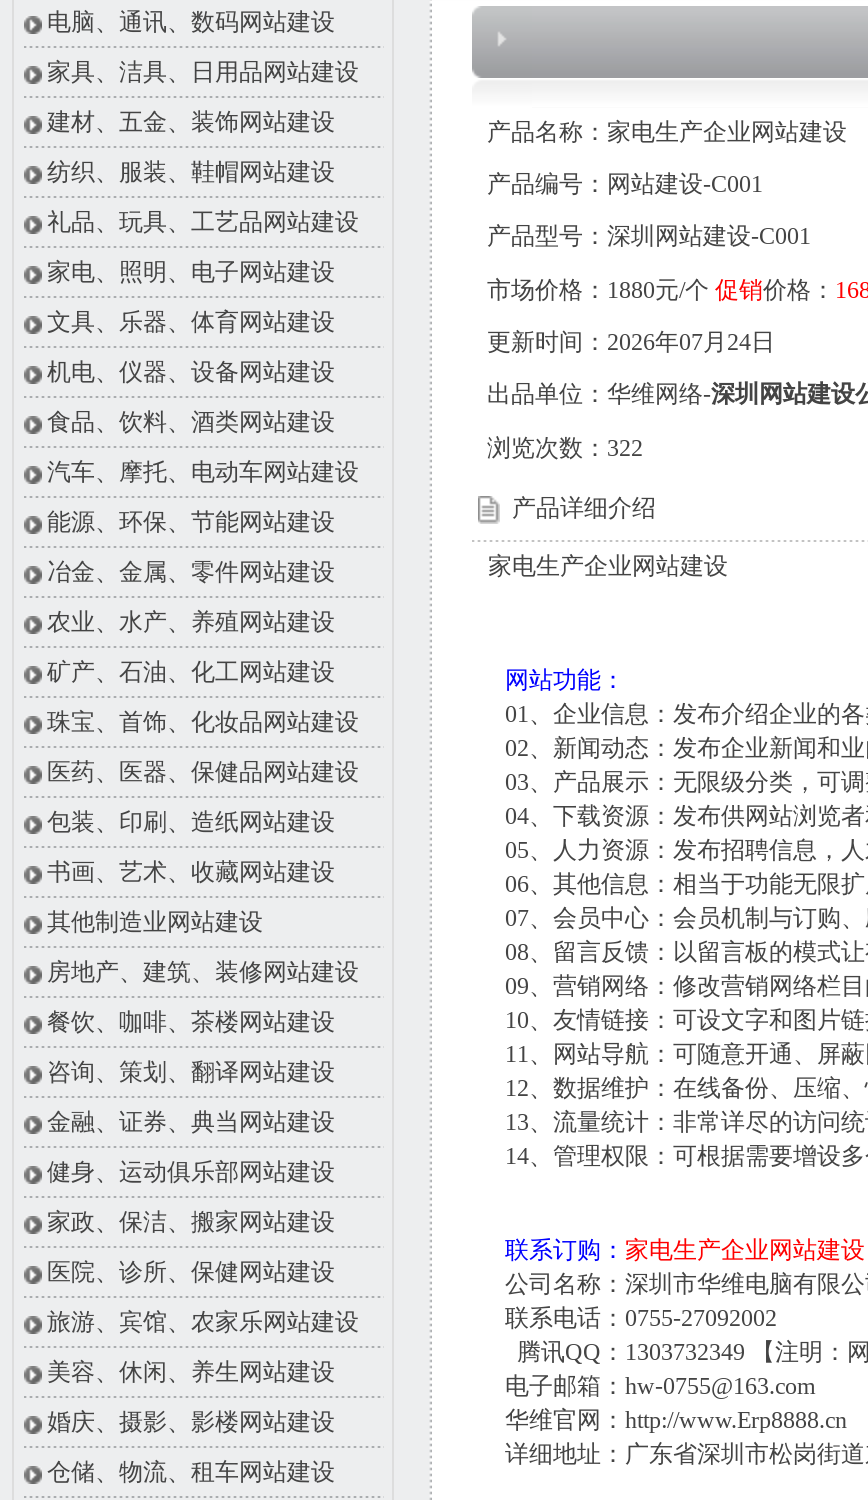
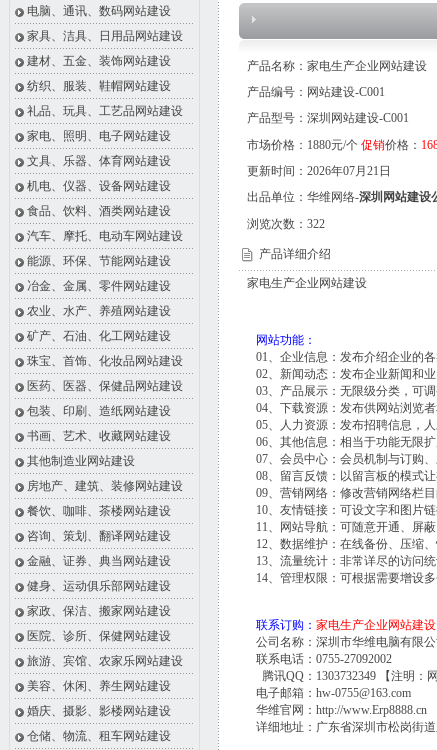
[487,328,775,356] 更新时间：2026年07月24日 -> [246,164,390,178] 更新时间：2026年07月21日

